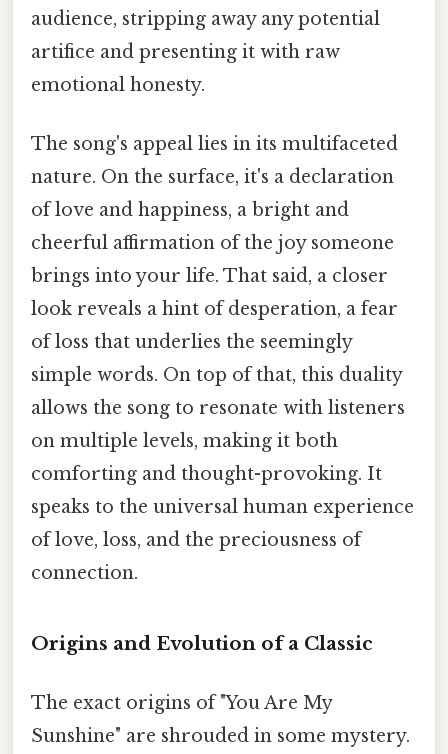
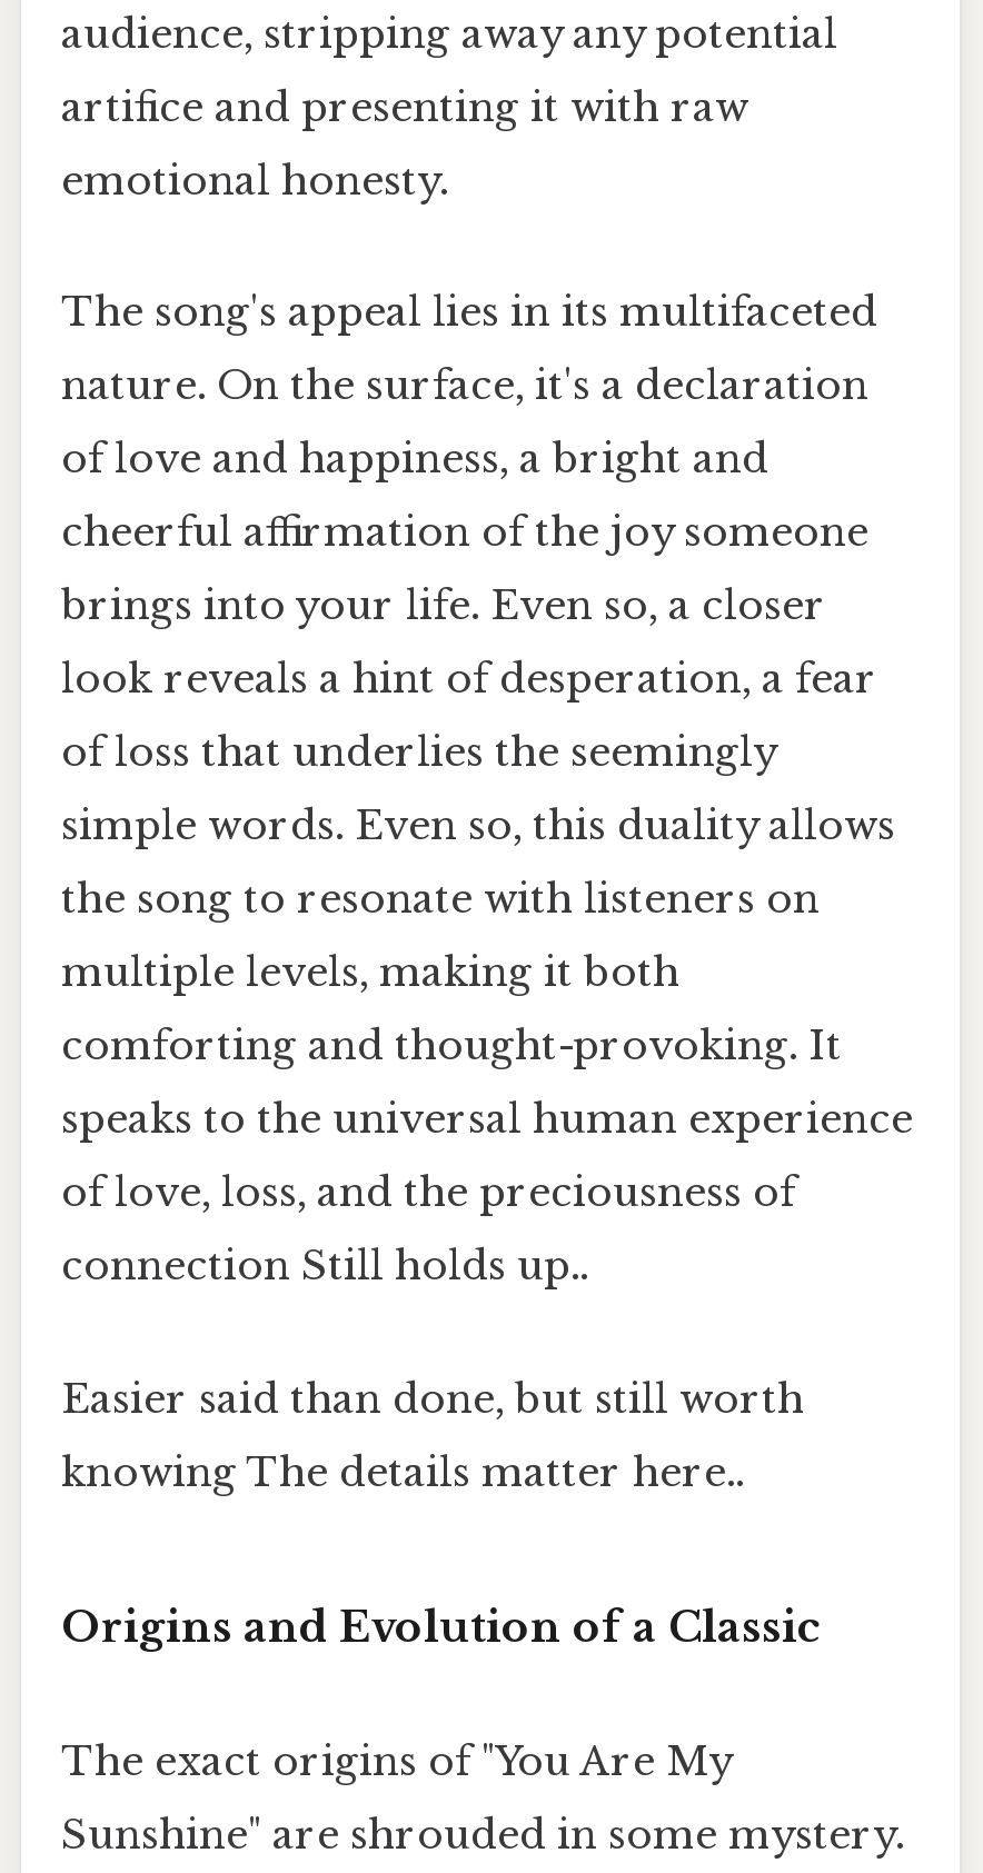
[31,265,388,287] brings into your life. That said, a closer -> [61,582,826,631] brings into your life. Even so, a closer
[31,364,402,386] simple words. On top of that, this duality -> [61,802,895,851] simple words. Even so, this duality allows
[31,397,405,419] allows the song to resonate with listeners -> [61,876,820,925] the song to resonate with listeners on
[31,430,338,452] on multiple levels, making it both -> [61,949,679,998] multiple levels, making it both
[31,562,138,584] connection. -> [61,1243,804,1496] connection Still holds up.. | Easier said than done, but still worth | knowing The details matter here..

